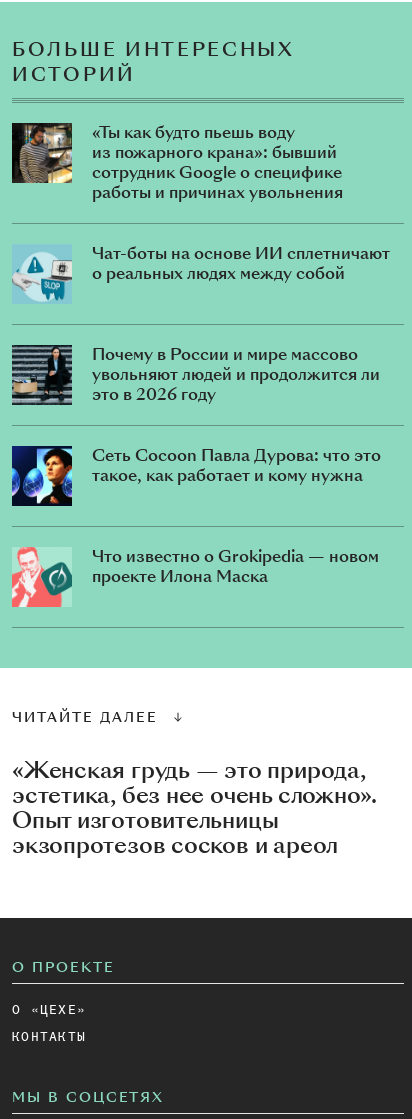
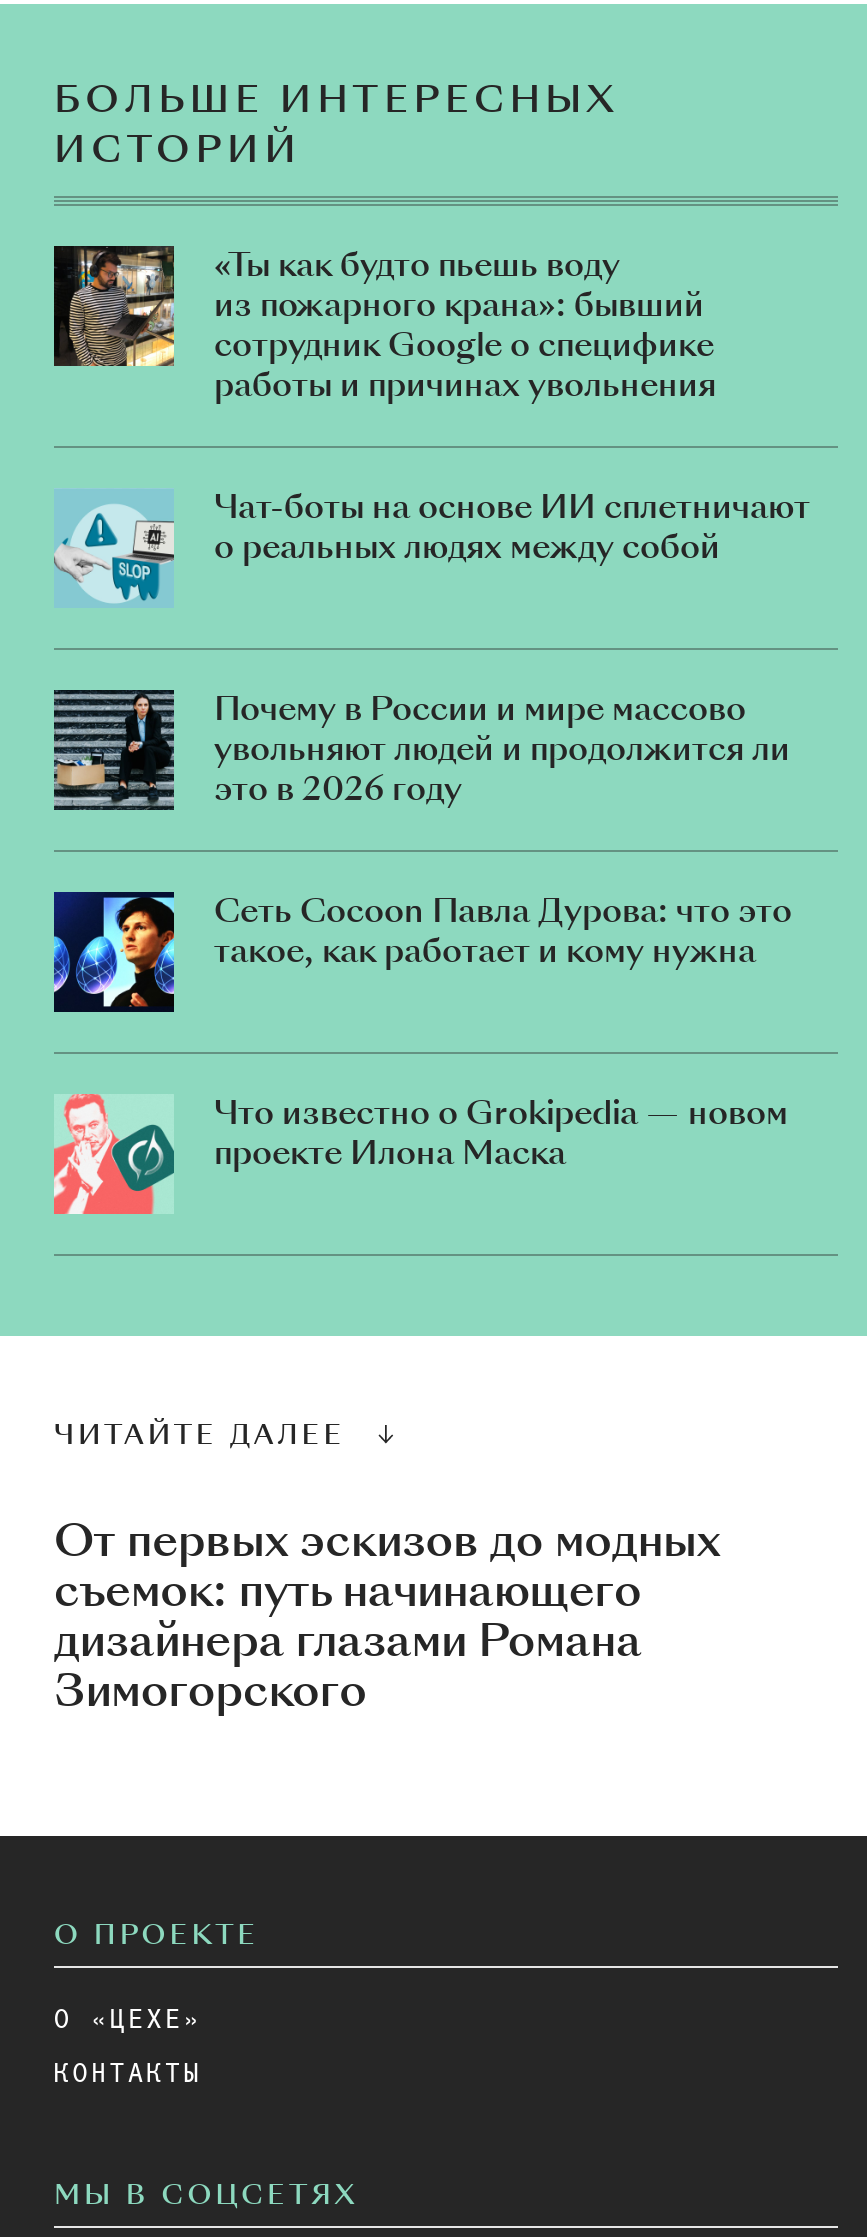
[12,754,377,861] «Женская грудь — это природа, | эстетика, без нее очень сложно». | Опыт изготовительницы | экзопротезов сосков и ареол -> [54,1508,720,1722] От первых эскизов до модных | съемок: путь начинающего | дизайнера глазами Романа | Зимогорского

